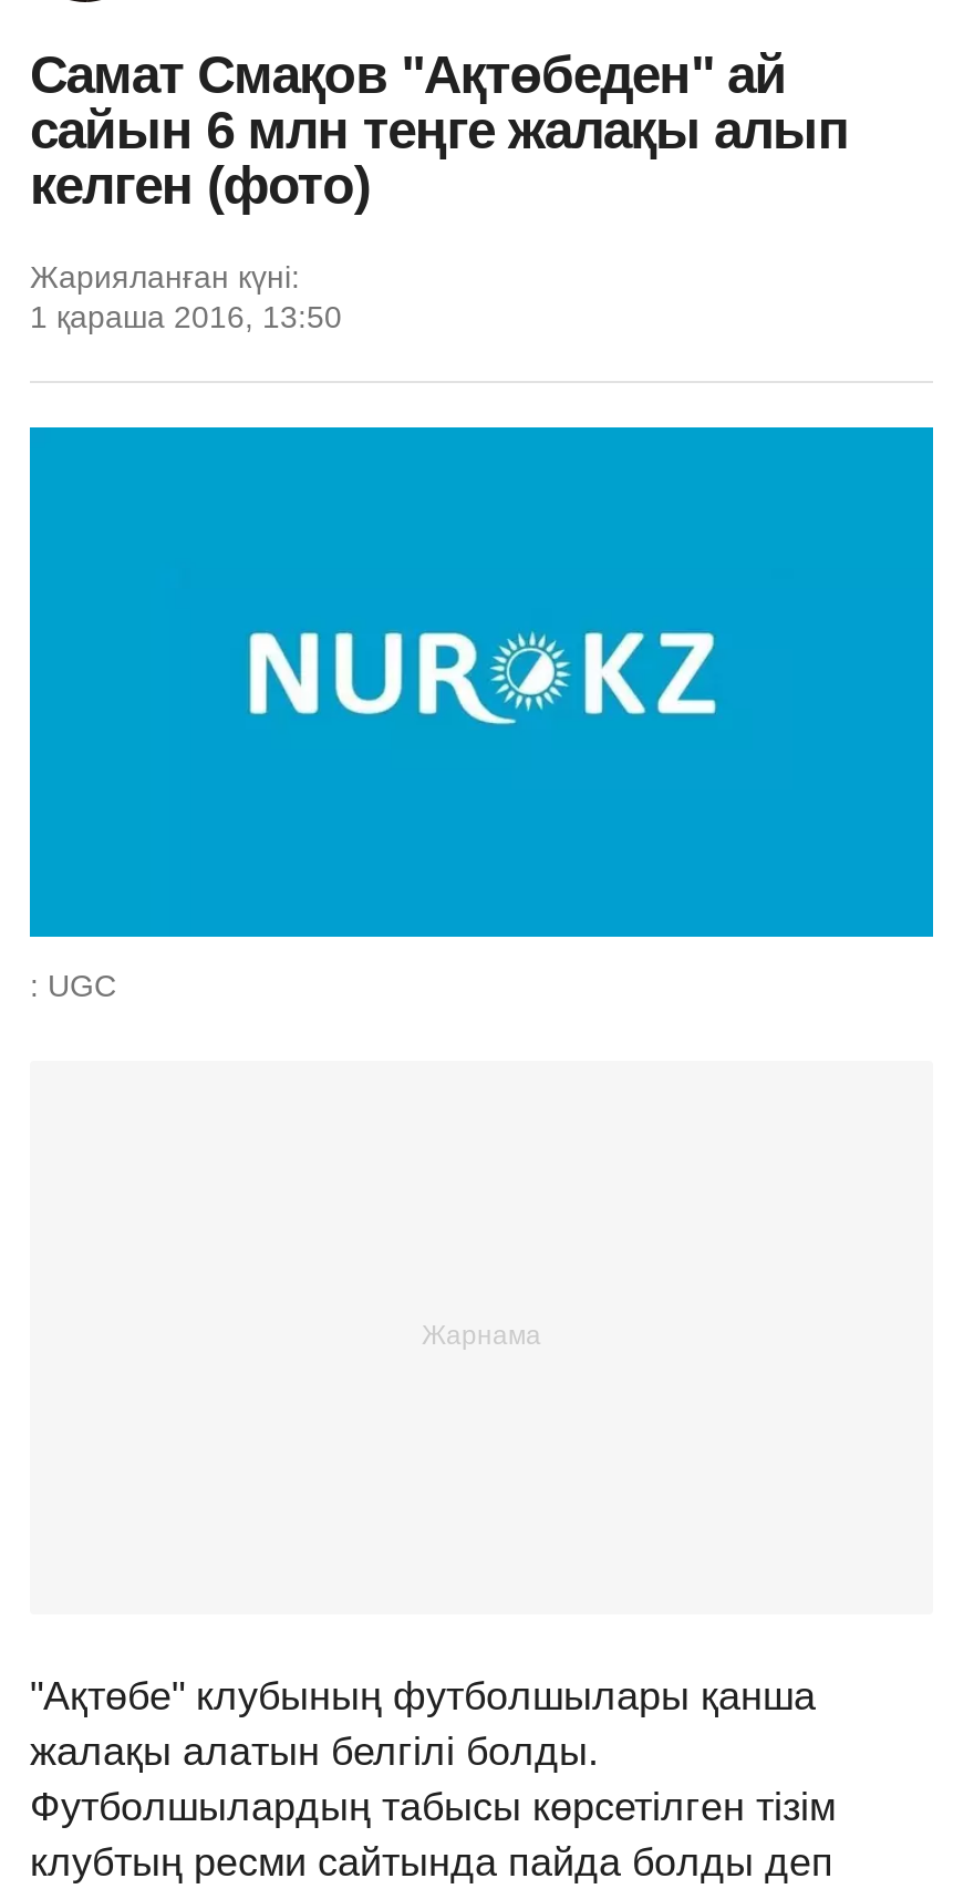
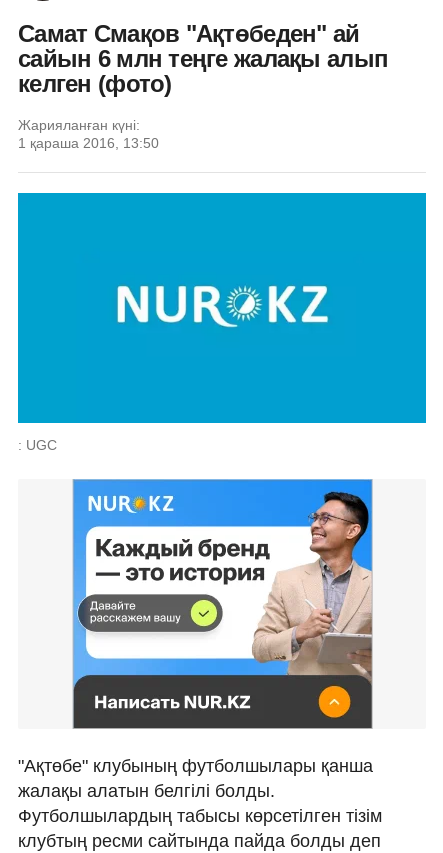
none -> [72,478,373,729] [image]

